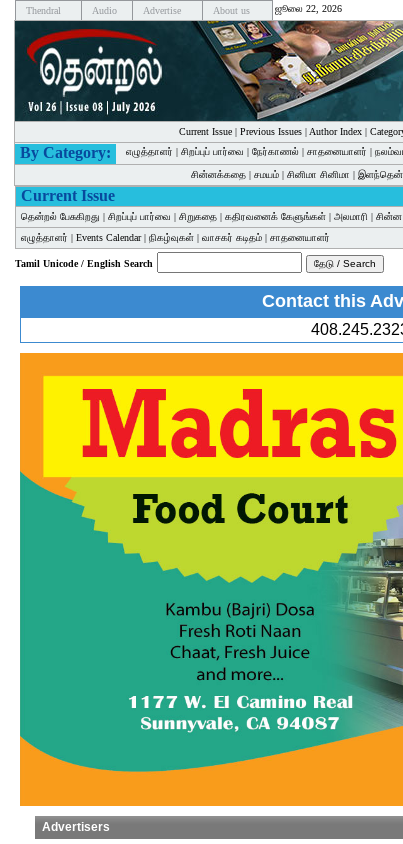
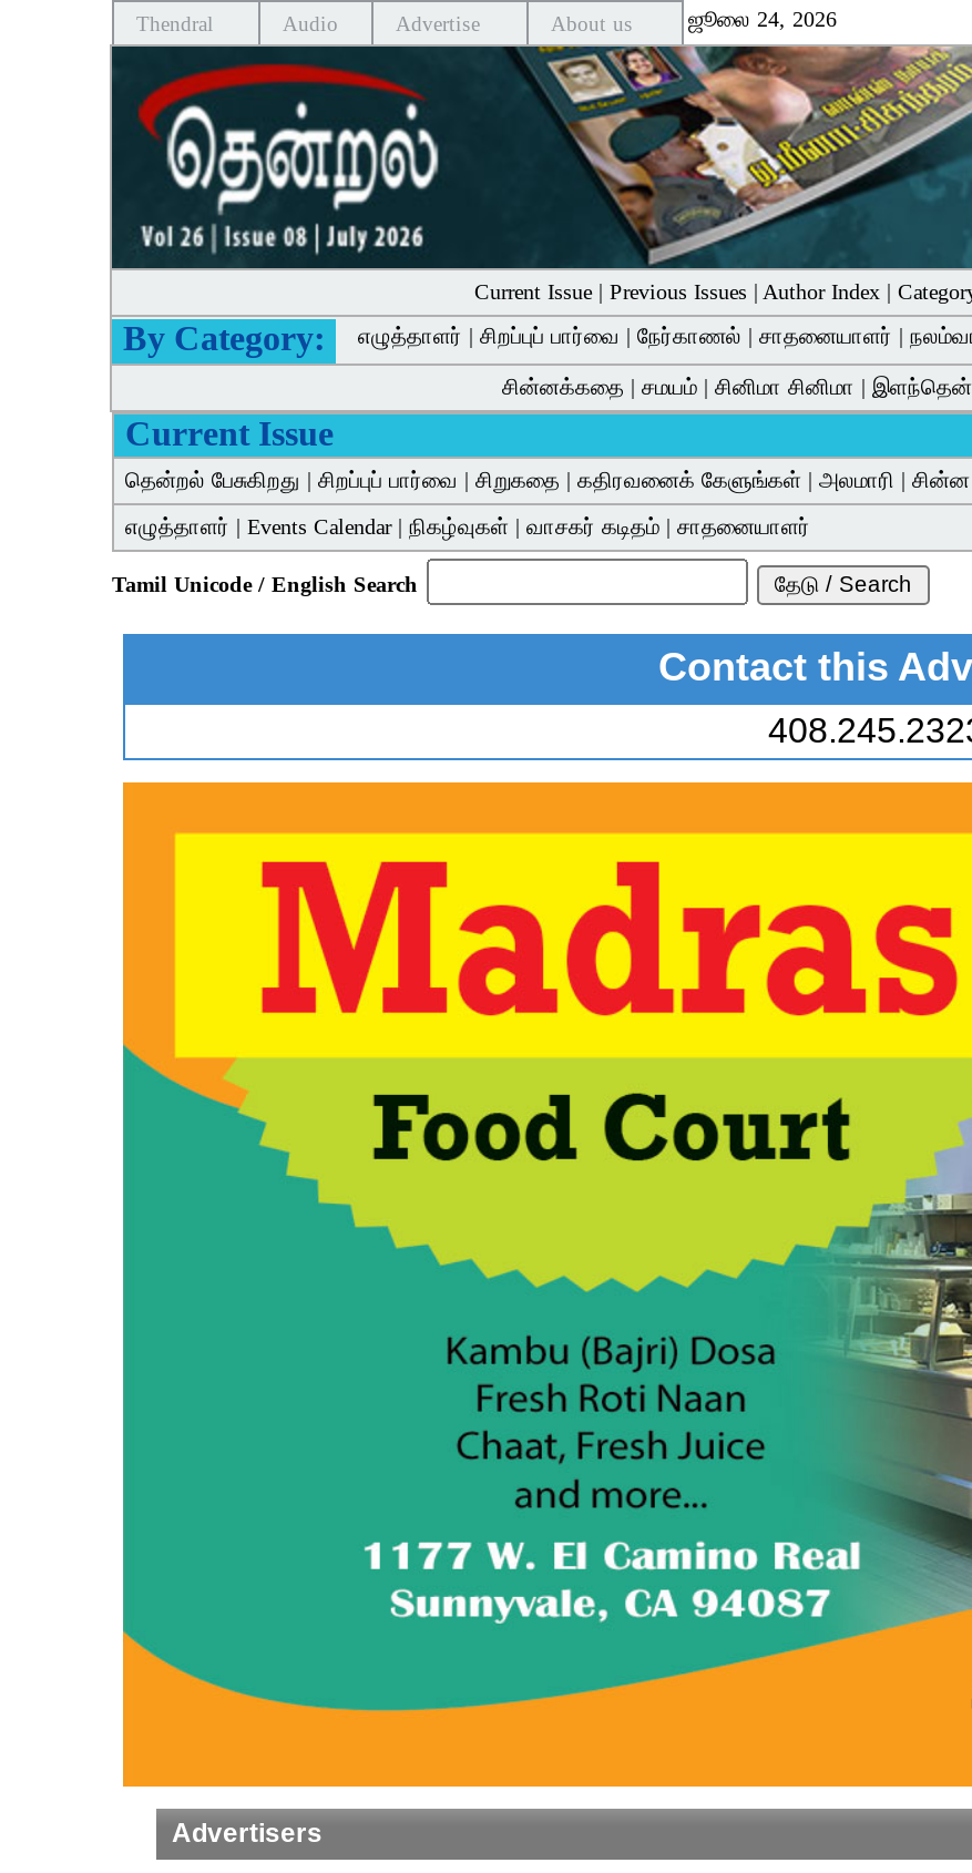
[275,3,342,14] ஜூலை 22, 2026 -> [688,7,837,31] ஜூலை 24, 2026

